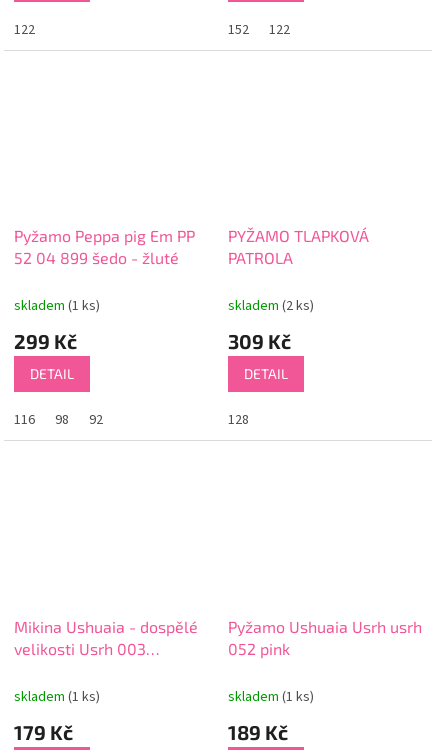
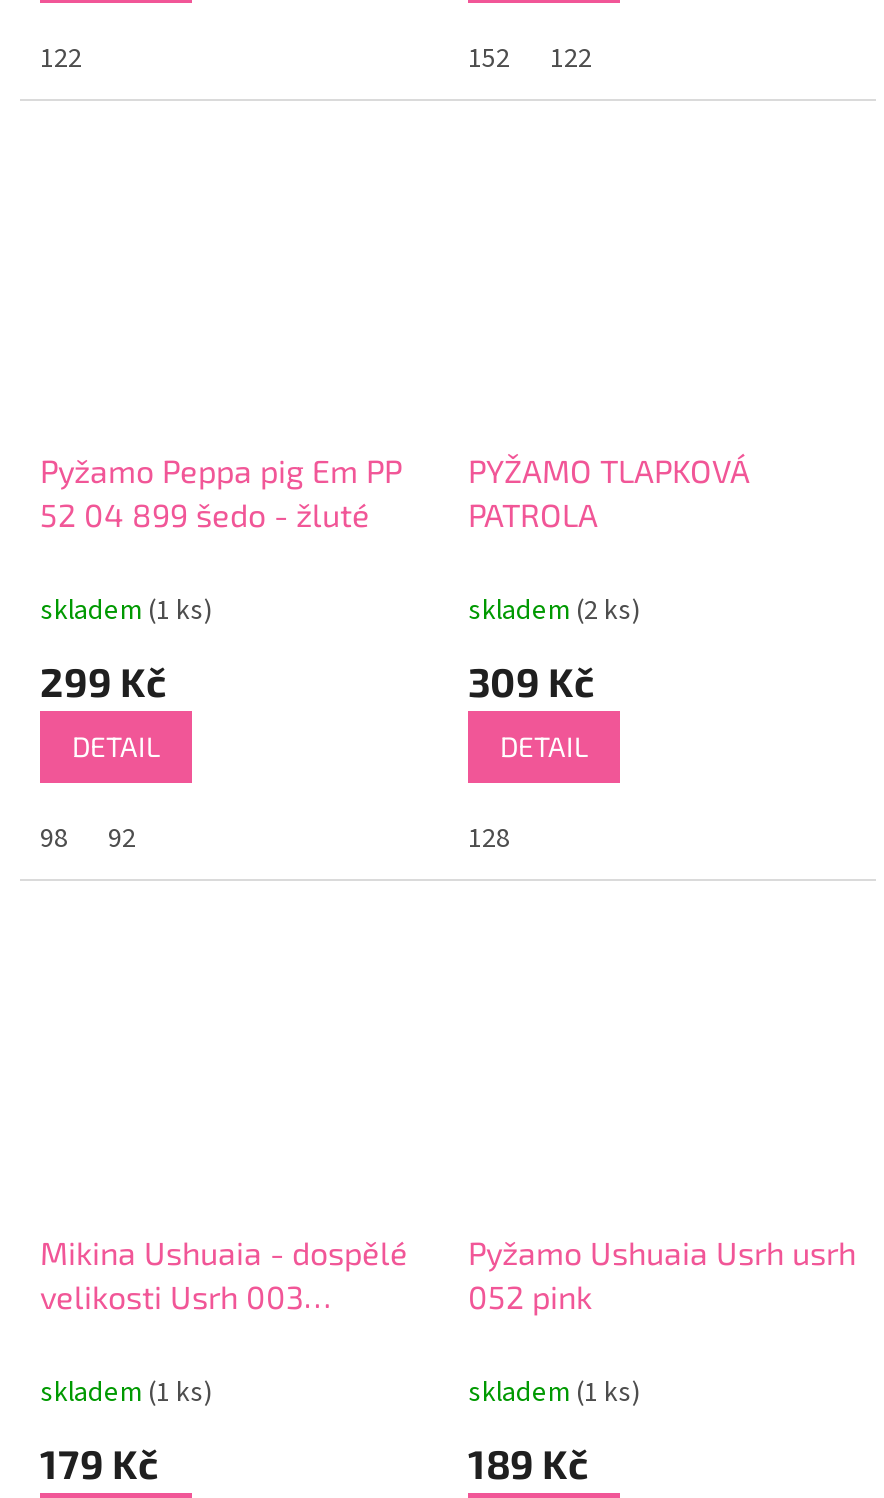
[14,410,35,430] 116 -> none

